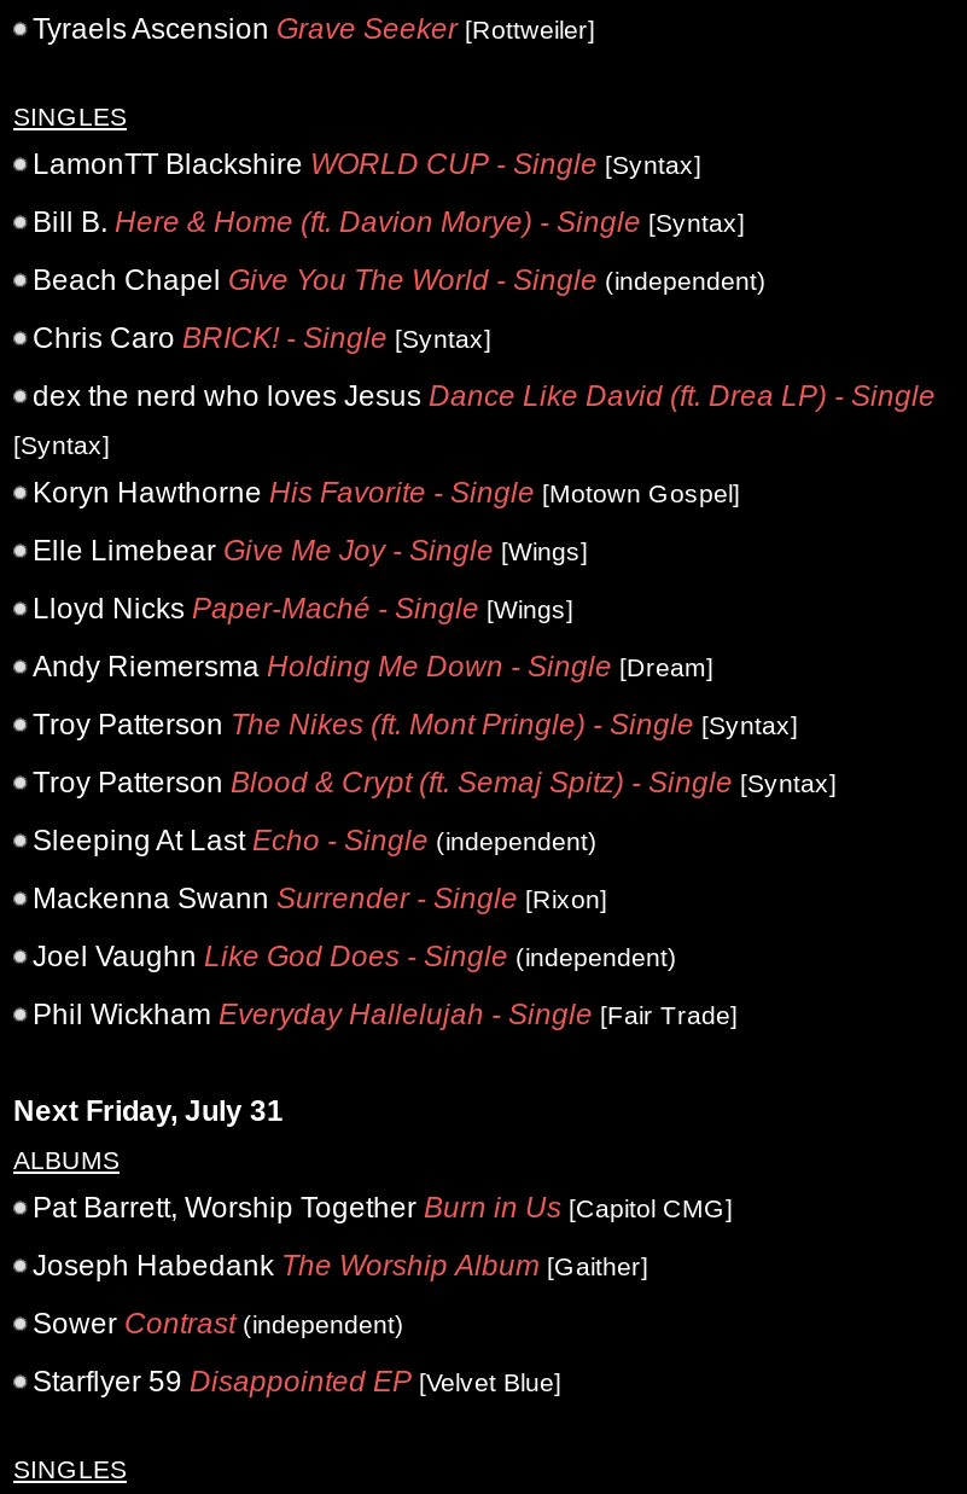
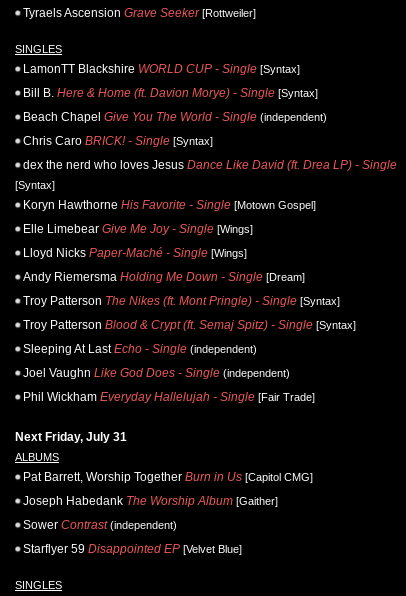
[33,881,607,915] Mackenna Swann Surrender - Single [Rixon] -> none

